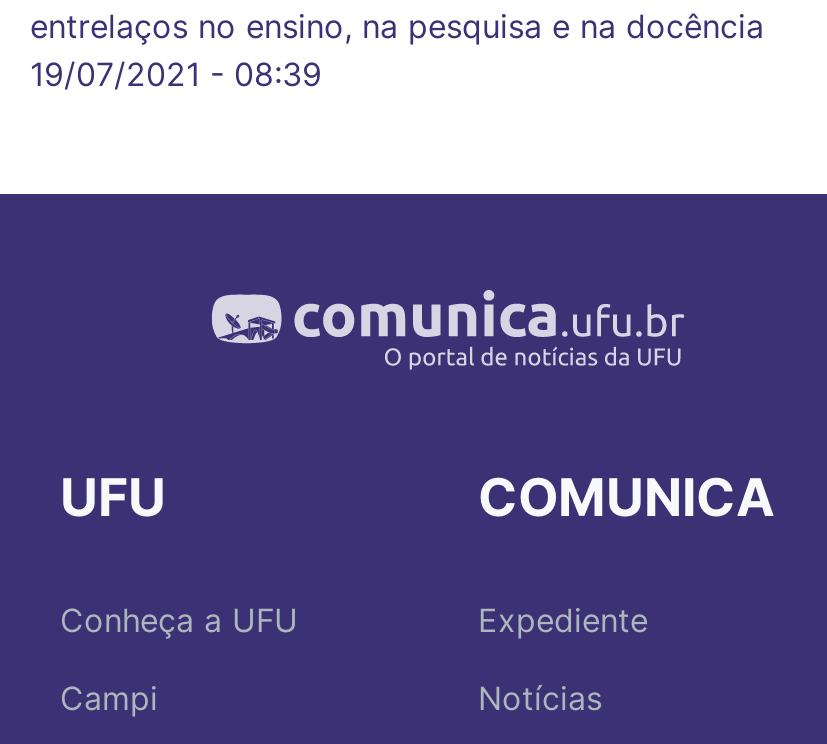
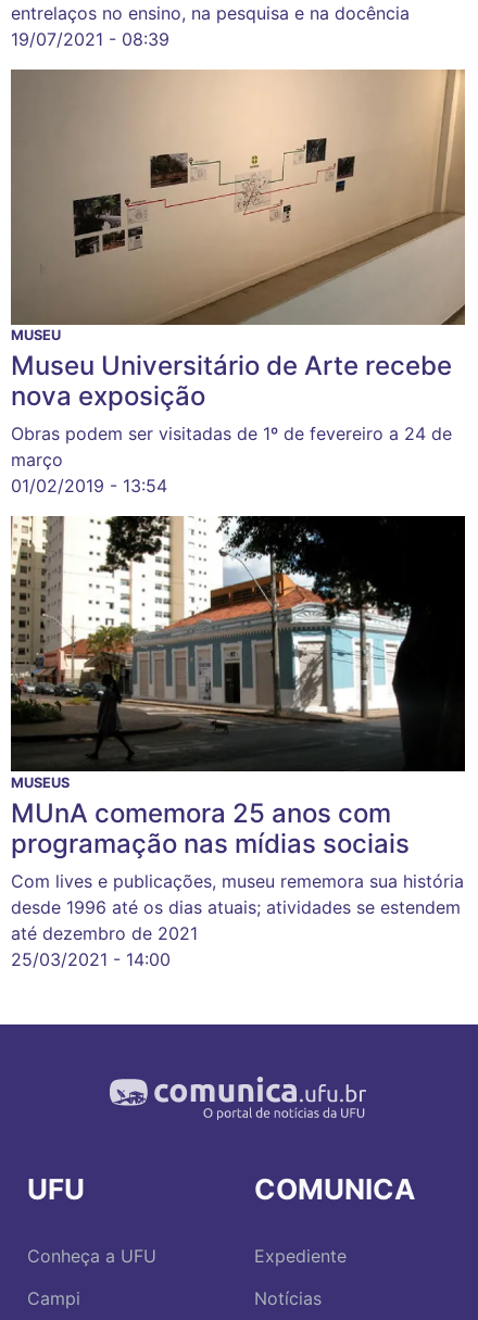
none -> [10,68,466,497] [image] | MUSEU | Museu Universitário de Arte recebe | nova exposição | Obras podem ser visitadas de 1º de fevereiro a 24 de | março | 01/02/2019 - 13:54
none -> [10,515,466,970] [image] | MUSEUS | MUnA comemora 25 anos com | programação nas mídias sociais | Com lives e publicações, museu rememora sua história | desde 1996 até os dias atuais; atividades se estendem | até dezembro de 2021 | 25/03/2021 - 14:00

